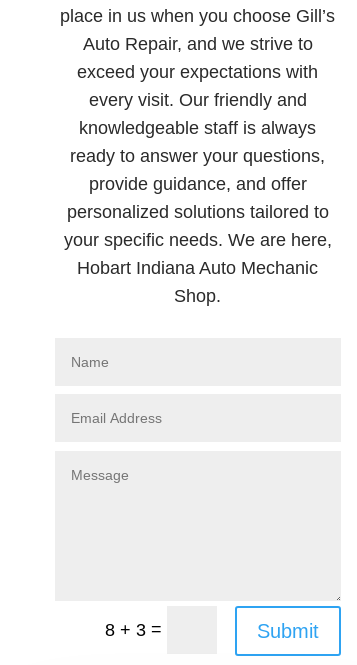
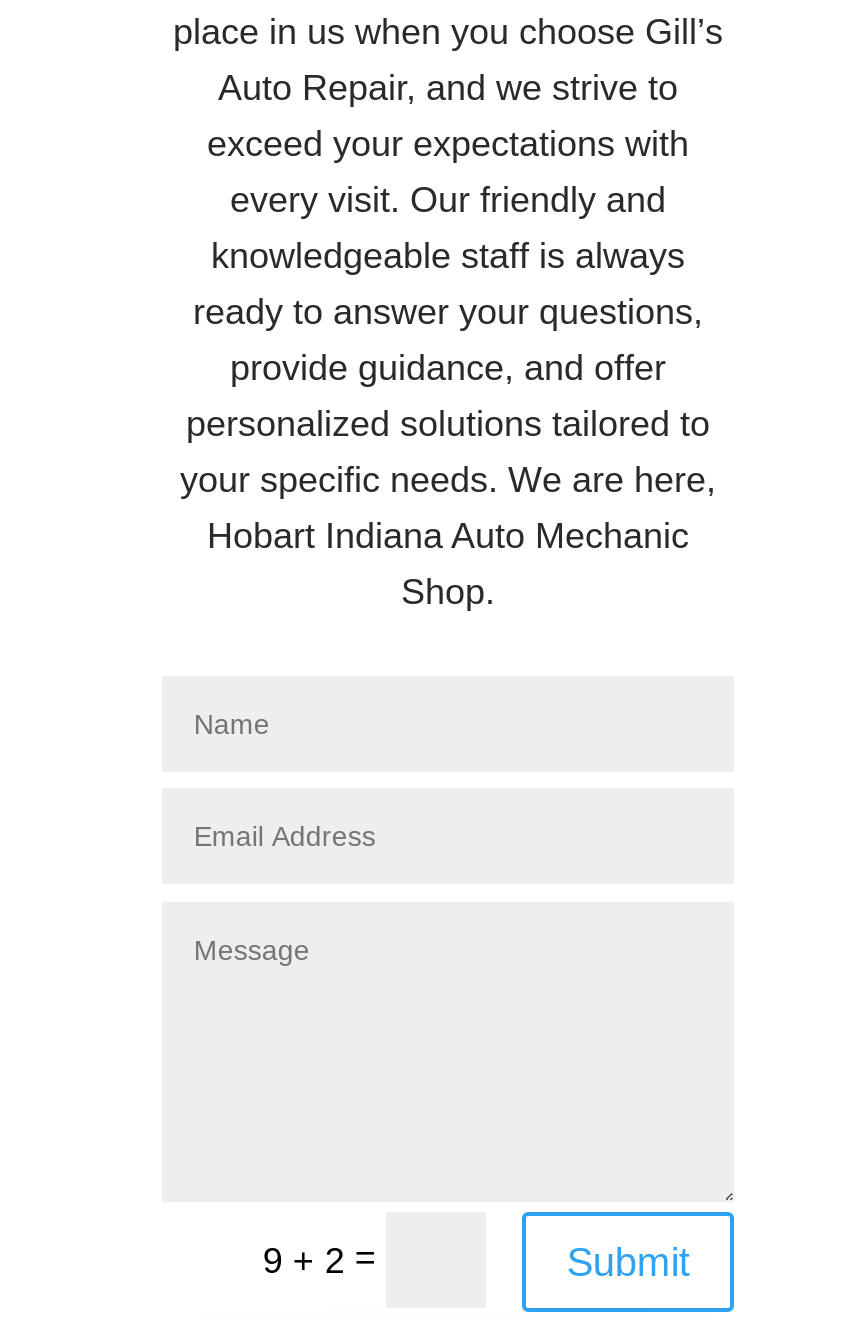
[105,619,167,640] 8 + 3 = -> [263,1237,387,1280] 9 + 2 =

